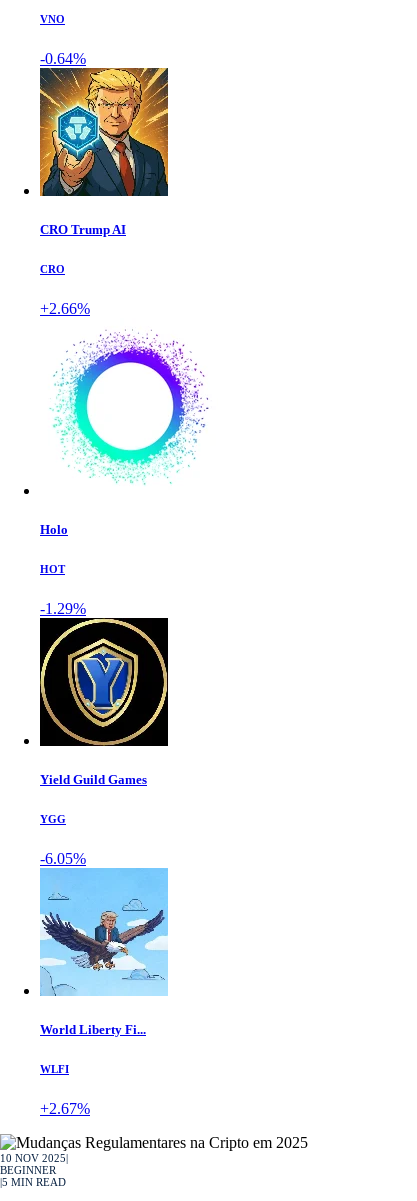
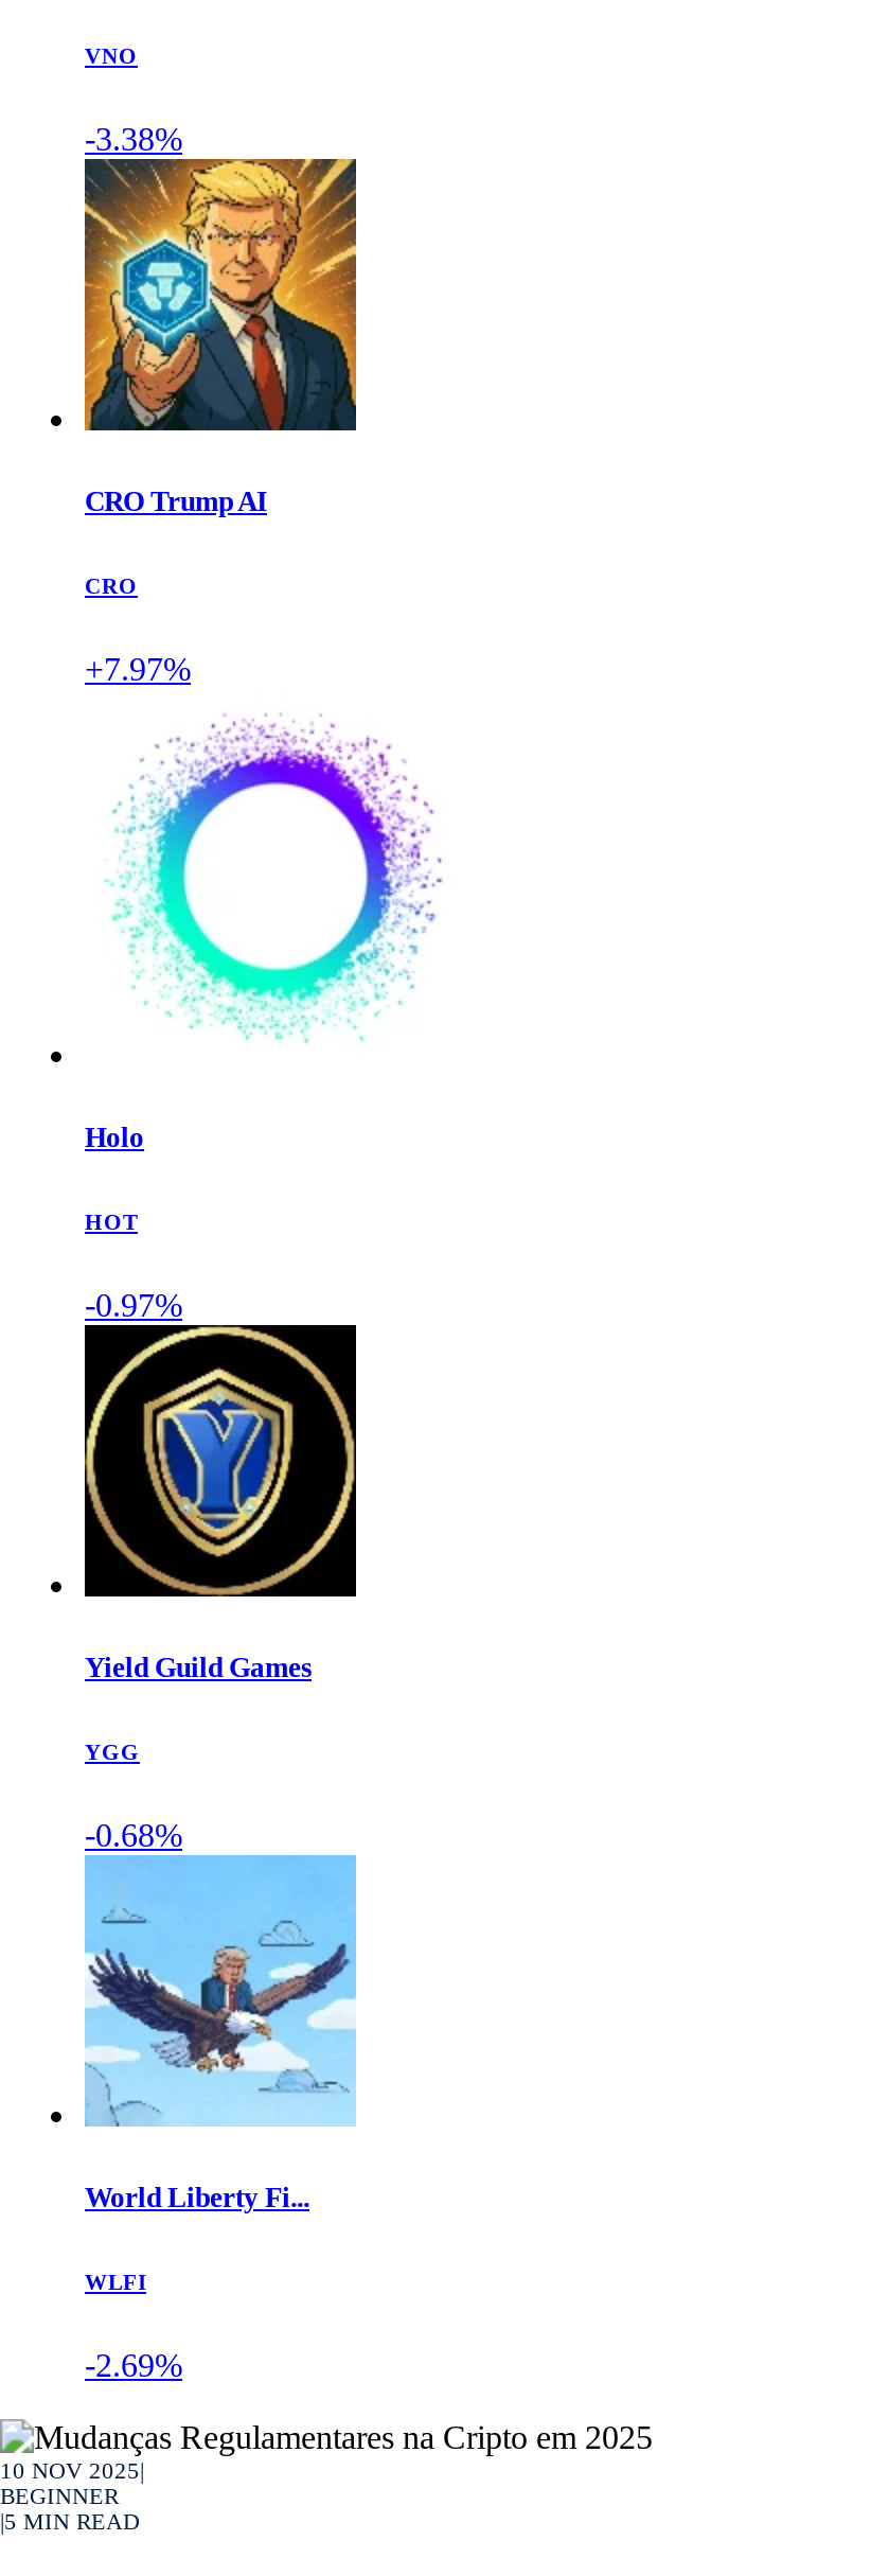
[40,50,86,67] -0.64% -> [85,121,182,157] -3.38%
[40,300,90,317] +2.66% -> [85,651,191,687] +7.97%
[40,600,86,617] -1.29% -> [85,1287,182,1323] -0.97%
[40,850,86,867] -6.05% -> [85,1817,182,1853] -0.68%
[40,1100,90,1117] +2.67% -> [85,2348,182,2384] -2.69%

